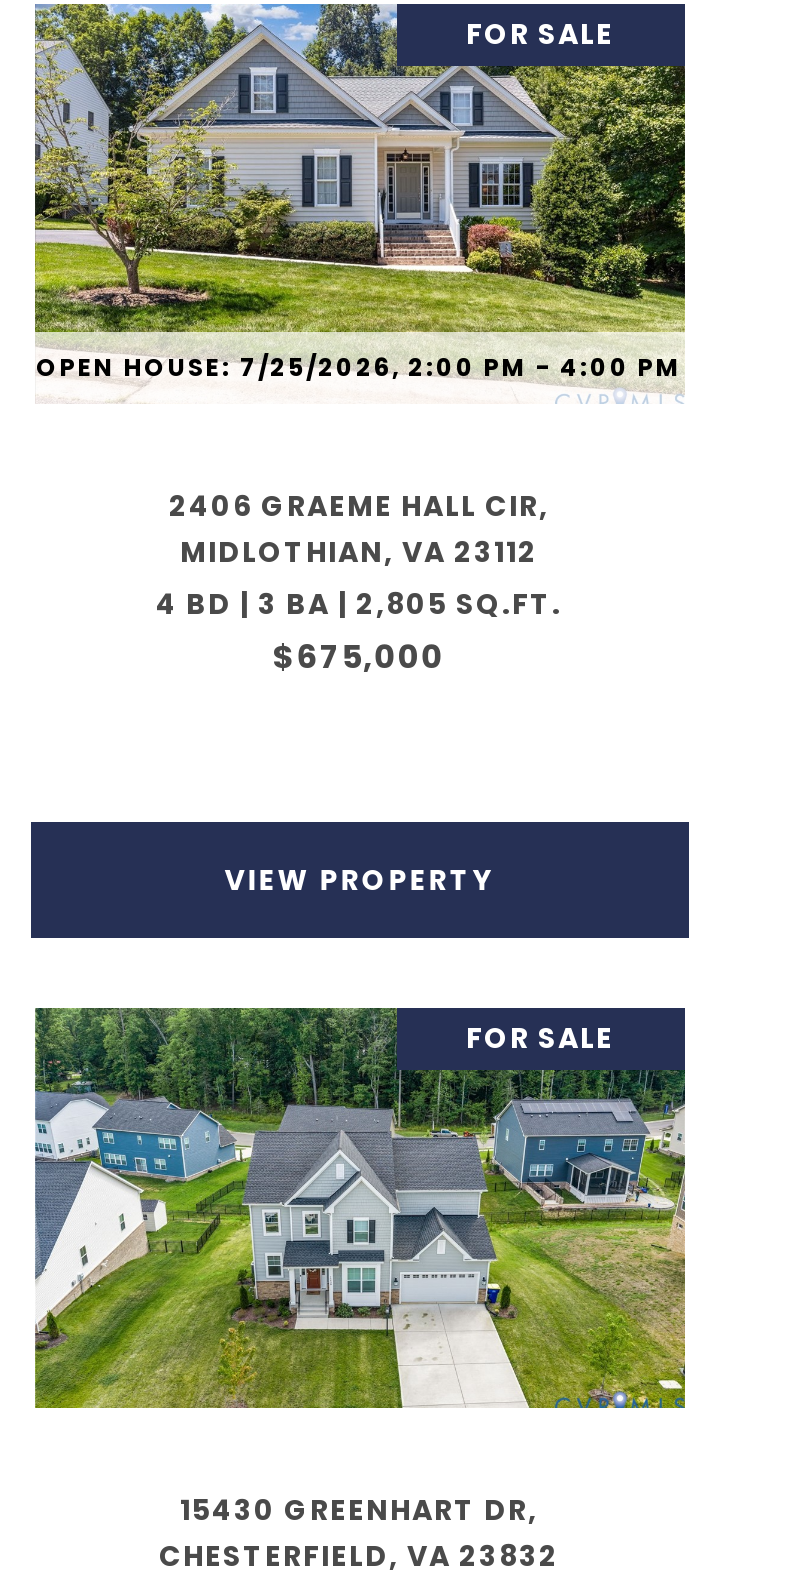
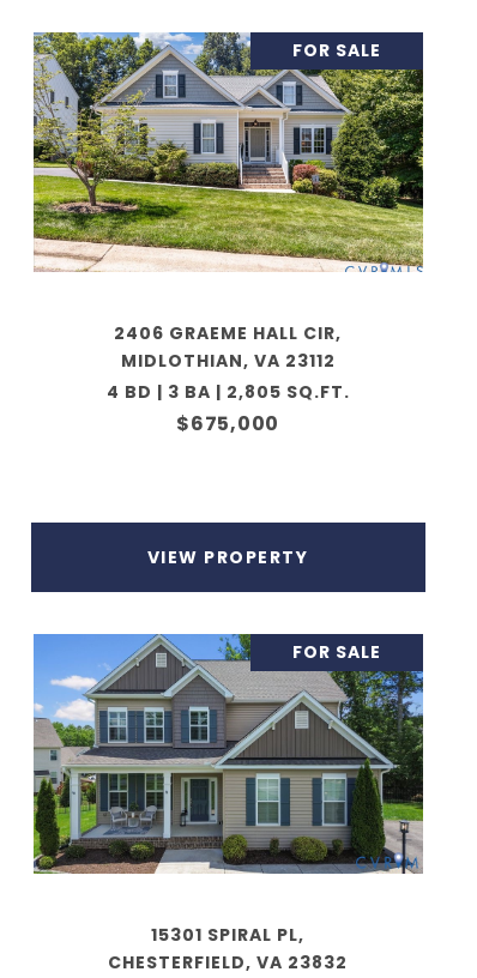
[36,350,682,384] OPEN HOUSE: 7/25/2026, 2:00 PM - 4:00 PM -> none
[33,1006,687,1530] [image] | 15430 GREENHART DR, -> [32,633,424,947] [image] | 15301 SPIRAL PL,

